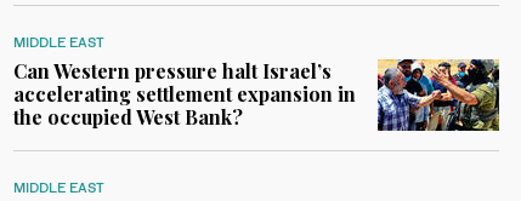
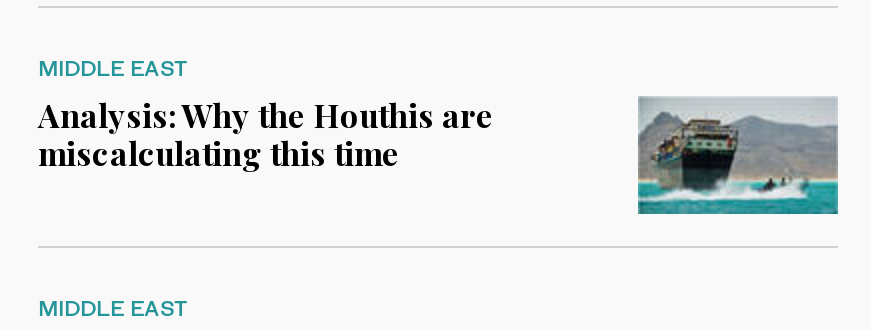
[13,58,356,129] Can Western pressure halt Israel’s | accelerating settlement expansion in | the occupied West Bank? -> [38,93,494,173] Analysis: Why the Houthis are | miscalculating this time
[376,58,500,132] [image] -> [636,96,840,216] [image]

